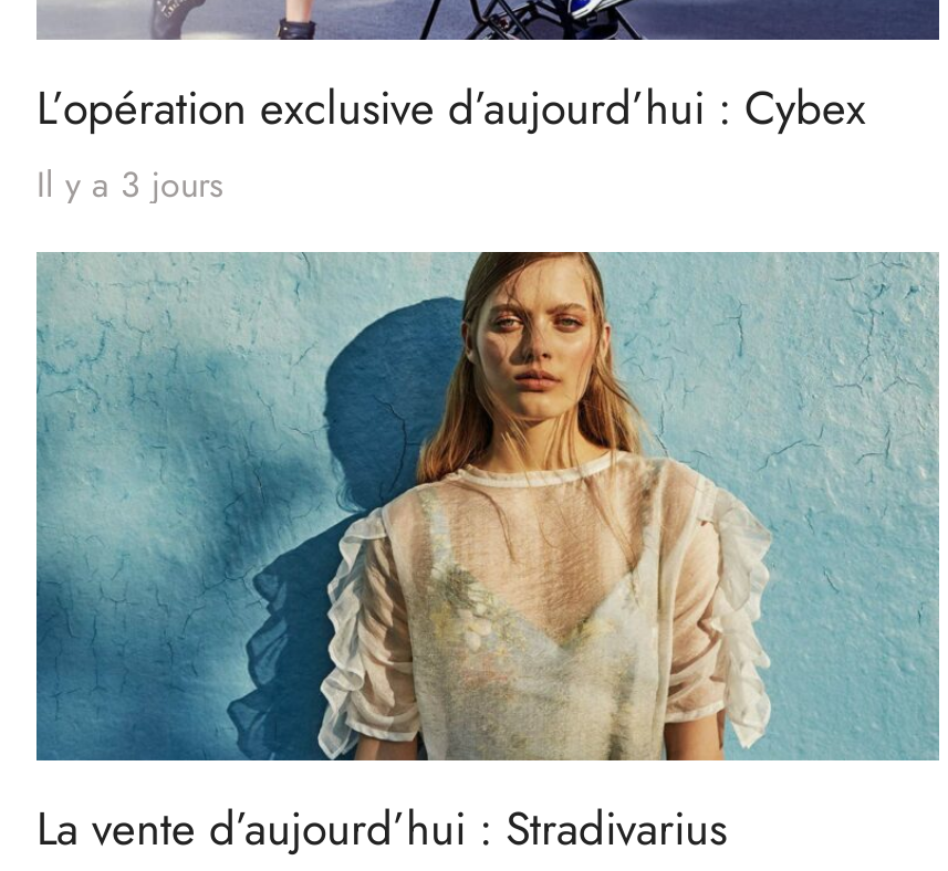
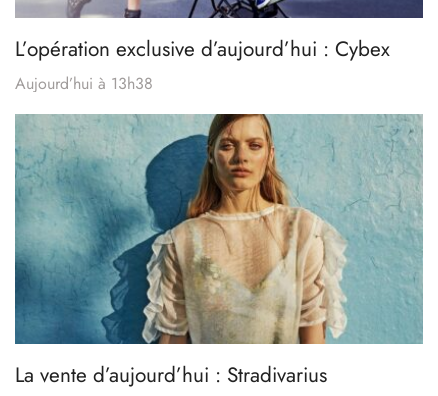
[37,159,222,210] Il y a 3 jours -> [15,72,153,95] Aujourd’hui à 13h38

